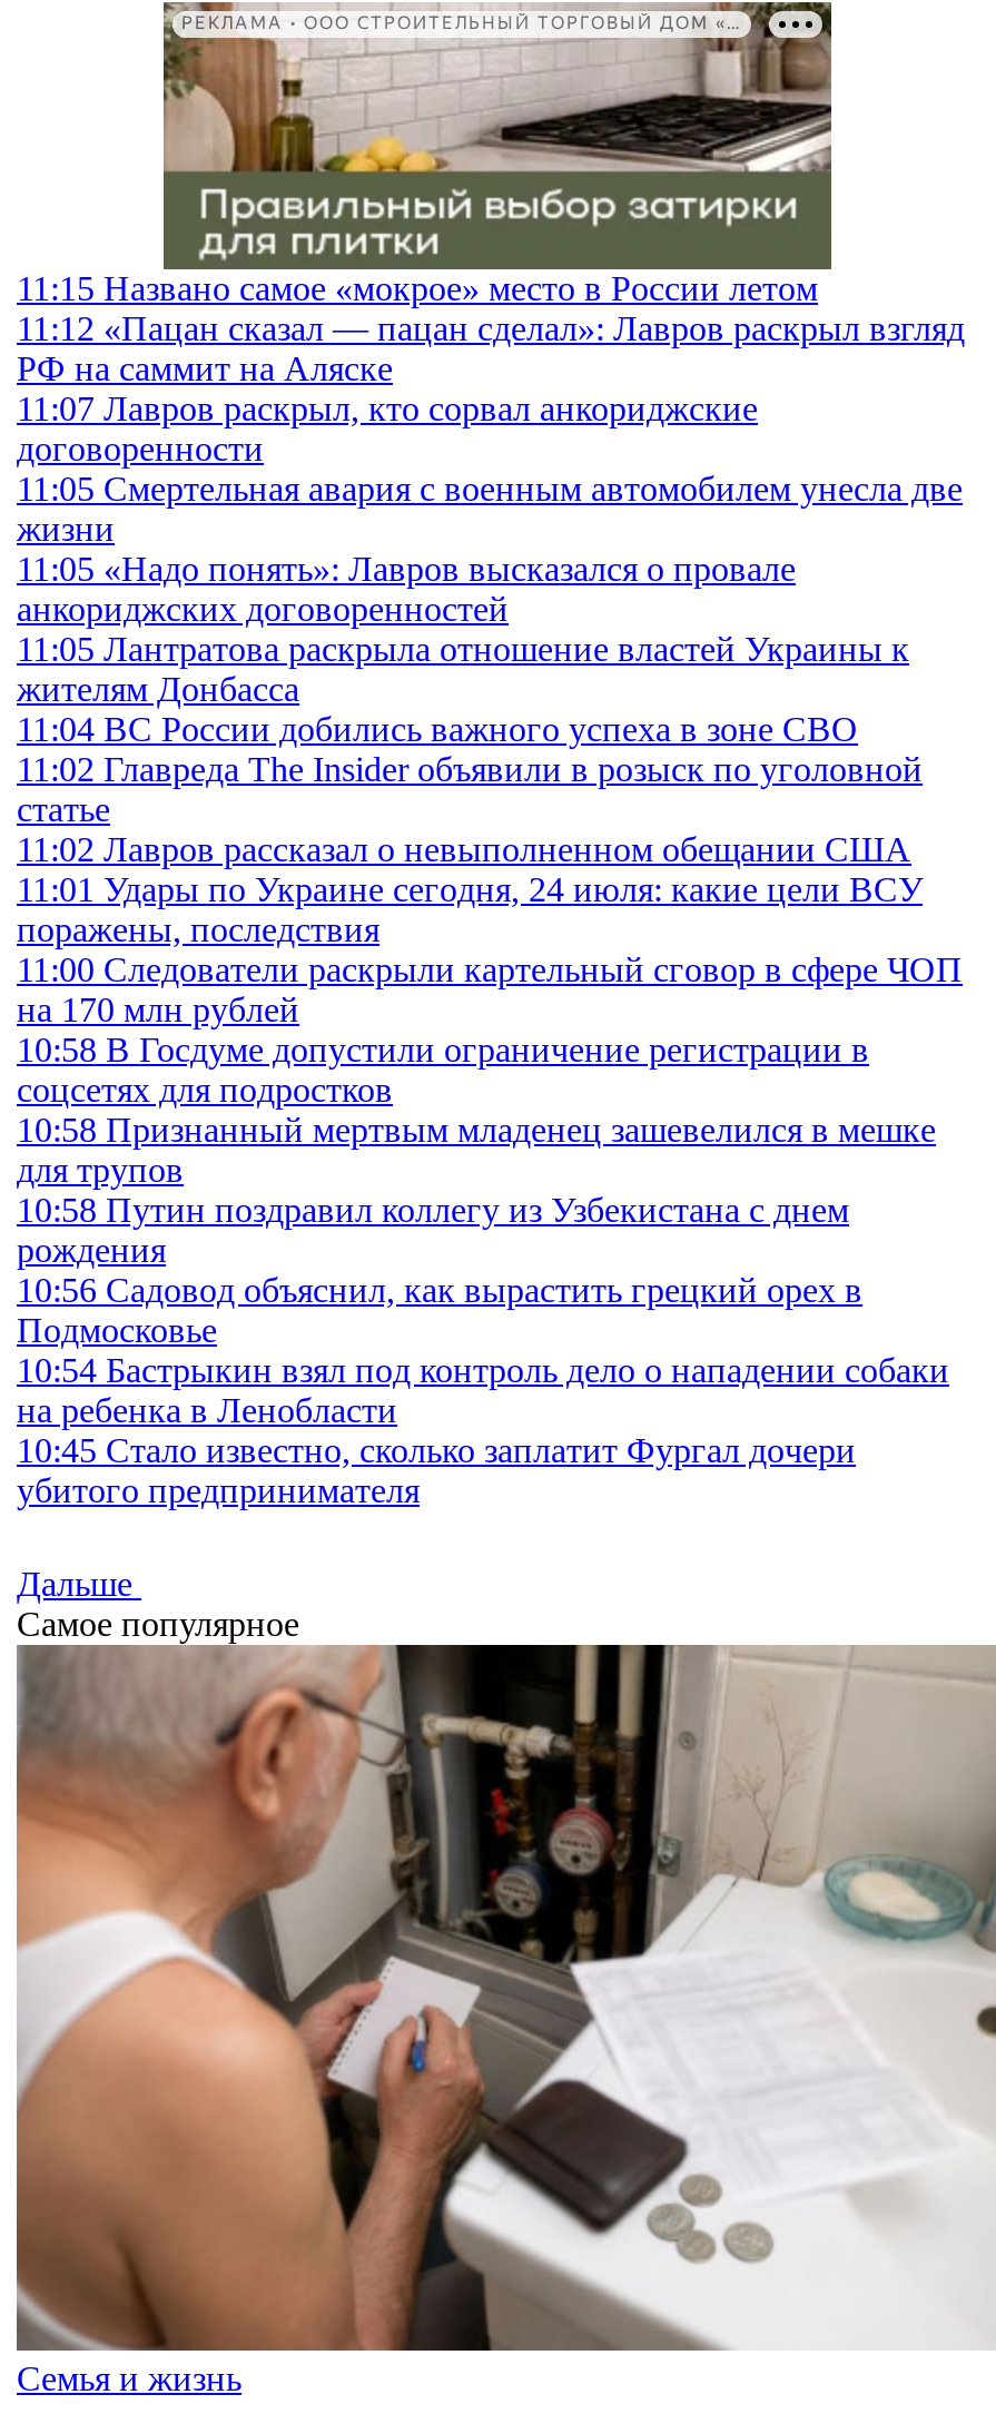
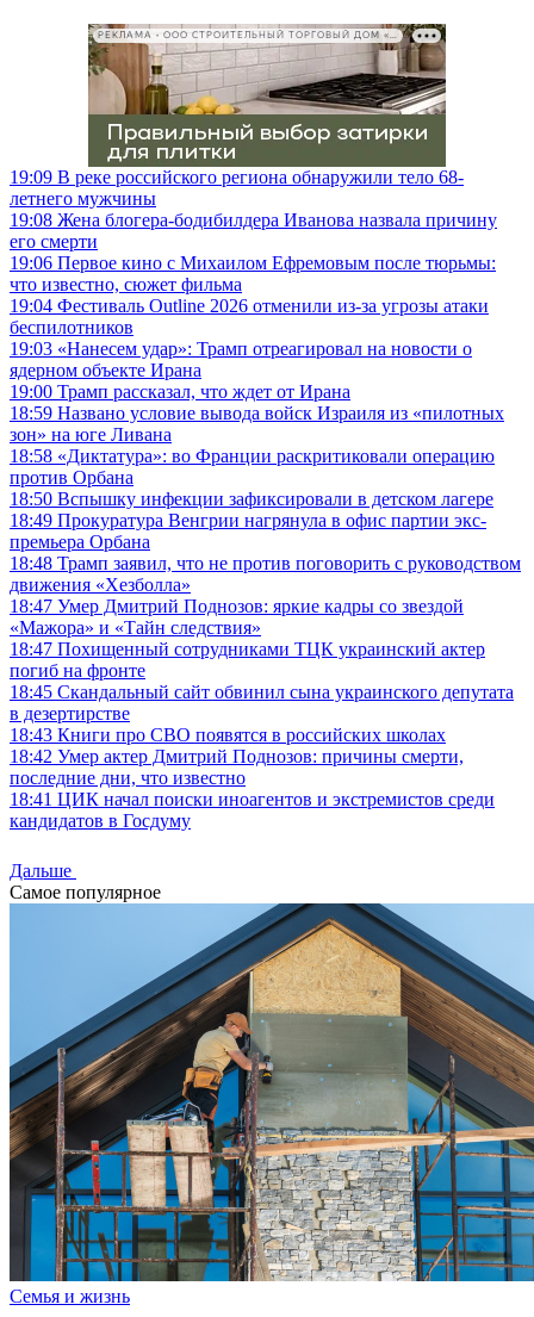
[17,269,965,1508] 11:15 Названо самое «мокрое» место в России летом | 11:12 «Пацан сказал — пацан сделал»: Лавров раскрыл взгляд | РФ на саммит на Аляске | 11:07 Лавров раскрыл, кто сорвал анкориджские | договоренности | 11:05 Смертельная авария с военным автомобилем унесла две | жизни | 11:05 «Надо понять»: Лавров высказался о провале | анкориджских договоренностей | 11:05 Лантратова раскрыла отношение властей Украины к | жителям Донбасса | 11:04 ВС России добились важного успеха в зоне СВО | 11:02 Главреда The Insider объявили в розыск по уголовной | статье | 11:02 Лавров рассказал о невыполненном обещании США | 11:01 Удары по Украине сегодня, 24 июля: какие цели ВСУ | поражены, последствия | 11:00 Следователи раскрыли картельный сговор в сфере ЧОП | на 170 млн рублей | 10:58 В Госдуме допустили ограничение регистрации в | соцсетях для подростков | 10:58 Признанный мертвым младенец зашевелился в мешке | для трупов | 10:58Путин поздравил коллегу из Узбекистана с днем | рождения | 10:56 Садовод объяснил, как вырастить грецкий орех в | Подмосковье | 10:54 Бастрыкин взял под контроль дело о нападении собаки | на ребенка в Ленобласти | 10:45 Стало известно, сколько заплатит Фургал дочери | убитого предпринимателя -> [10,167,521,830] 19:09 В реке российского региона обнаружили тело 68- | летнего мужчины | 19:08 Жена блогера-бодибилдера Иванова назвала причину | его смерти | 19:06 Первое кино с Михаилом Ефремовым после тюрьмы: | что известно, сюжет фильма | 19:04 Фестиваль Outline 2026 отменили из-за угрозы атаки | беспилотников | 19:03 «Нанесем удар»: Трамп отреагировал на новости о | ядерном объекте Ирана | 19:00 Трамп рассказал, что ждет от Ирана | 18:59 Названо условие вывода войск Израиля из «пилотных | зон» на юге Ливана | 18:58 «Диктатура»: во Франции раскритиковали операцию | против Орбана | 18:50 Вспышку инфекции зафиксировали в детском лагере | 18:49 Прокуратура Венгрии нагрянула в офис партии экс- | премьера Орбана | 18:48 Трамп заявил, что не против поговорить с руководством | движения «Хезболла» | 18:47 Умер Дмитрий Поднозов: яркие кадры со звездой | «Мажора» и «Тайн следствия» | 18:47 Похищенный сотрудниками ТЦК украинский актер | погиб на фронте | 18:45 Скандальный сайт обвинил сына украинского депутата | в дезертирстве | 18:43 Книги про СВО появятся в российских школах | 18:42 Умер актер Дмитрий Поднозов: причины смерти, | последние дни, что известно | 18:41 ЦИК начал поиски иноагентов и экстремистов среди | кандидатов в Госдуму
[14,1643,989,2353] [image] -> [8,902,530,1282] [image]

